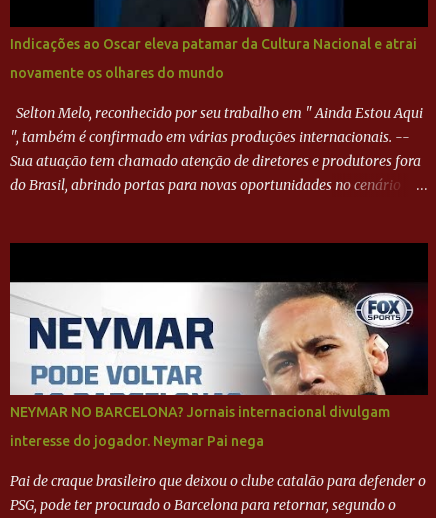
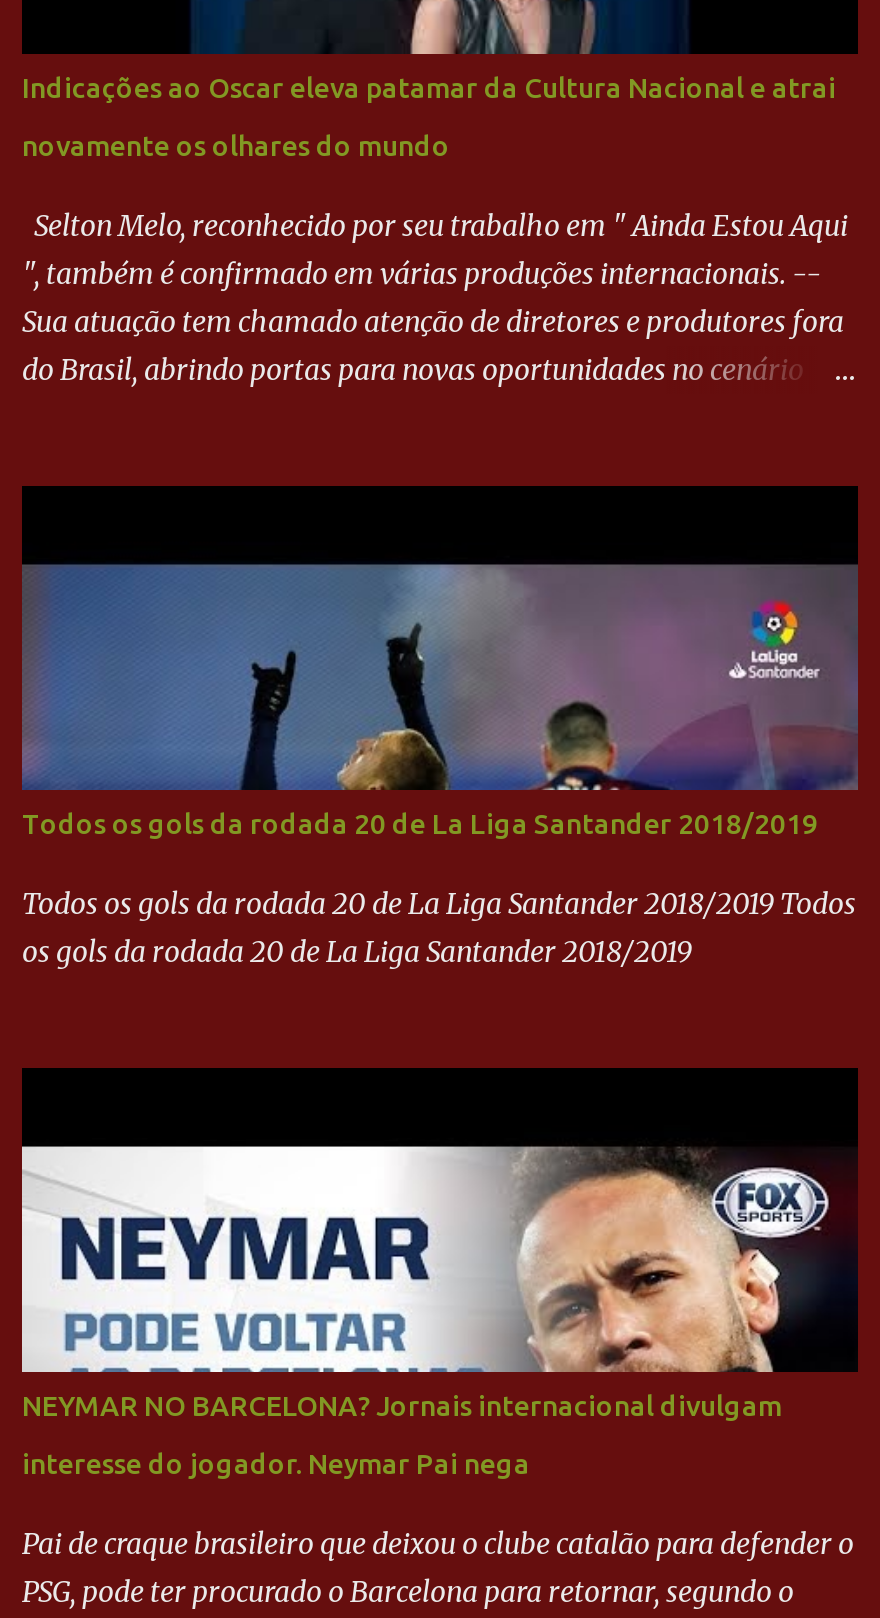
none -> [22,562,858,970] [image] | Todos os gols da rodada 20 de La Liga Santander 2018/2019 | Todos os gols da rodada 20 de La Liga Santander 2018/2019 Todos | os gols da rodada 20 de La Liga Santander 2018/2019

